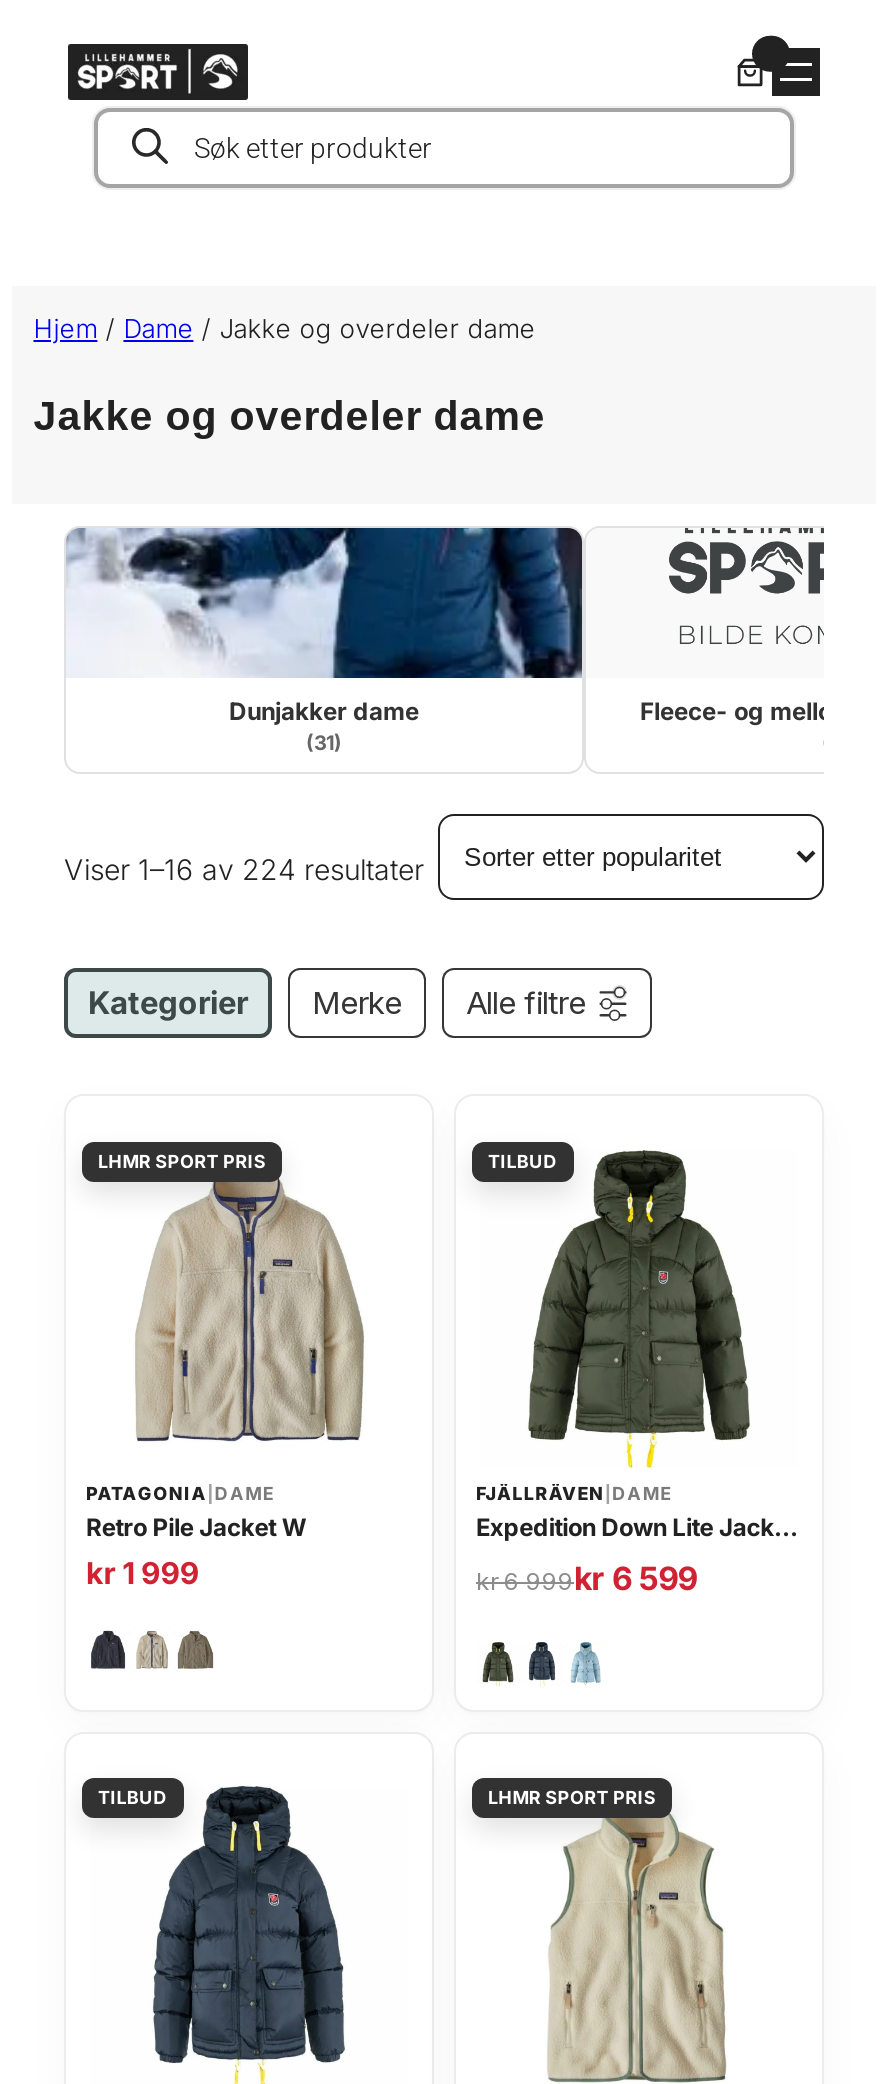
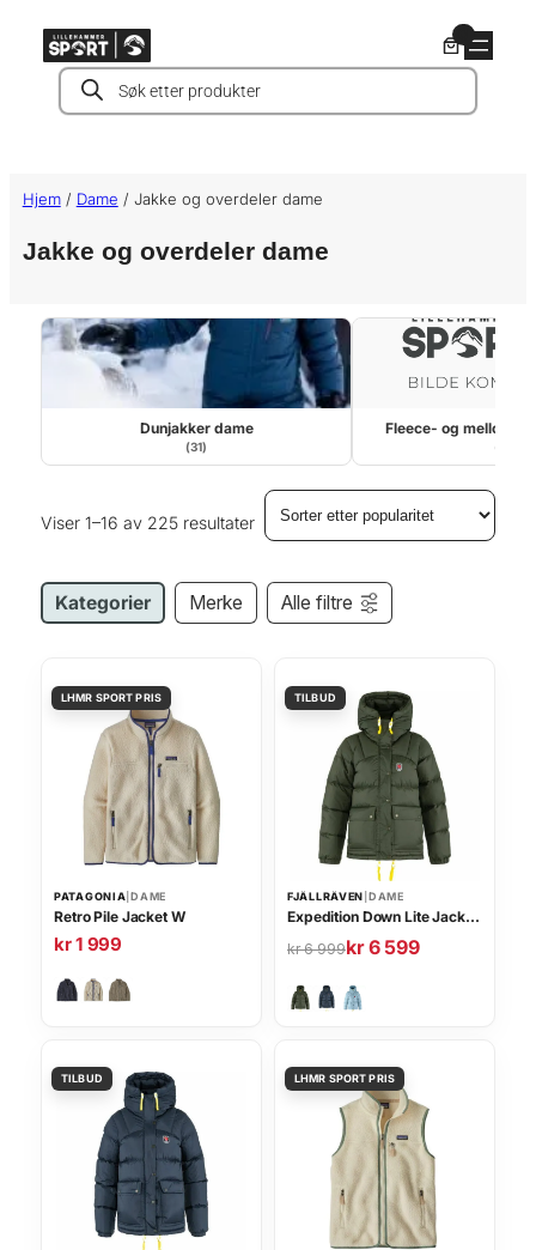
[64,850,440,886] Viser 1–16 av 224 resultater S -> [41,511,264,533] Viser 1–16 av 225 resultater S

